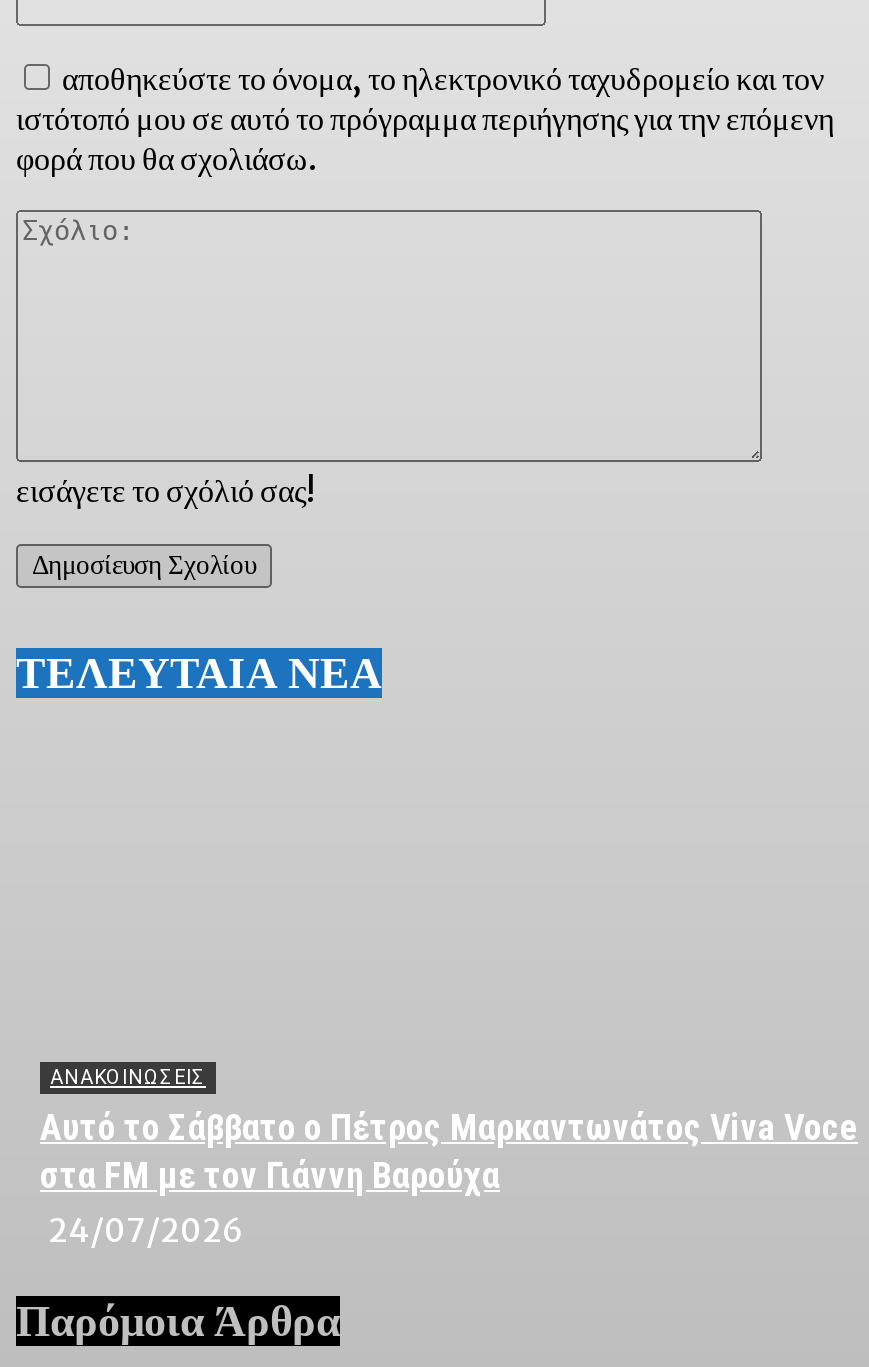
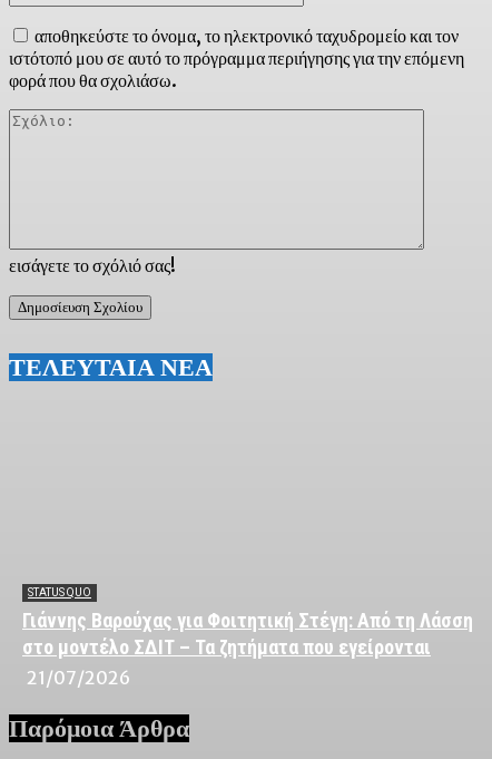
[40,1066,858,1250] ΑΝΑΚΟΙΝΩΣΕΙΣ | Αυτό το Σάββατο ο Πέτρος Μαρκαντωνάτος Viva Voce | στα FM με τον Γιάννη Βαρούχα | 24/07/2026 -> [22,586,473,689] STATUS QUO | Γιάννης Βαρούχας για Φοιτητική Στέγη: Από τη Λάσση | στο μοντέλο ΣΔΙΤ – Τα ζητήματα που εγείρονται | 21/07/2026

